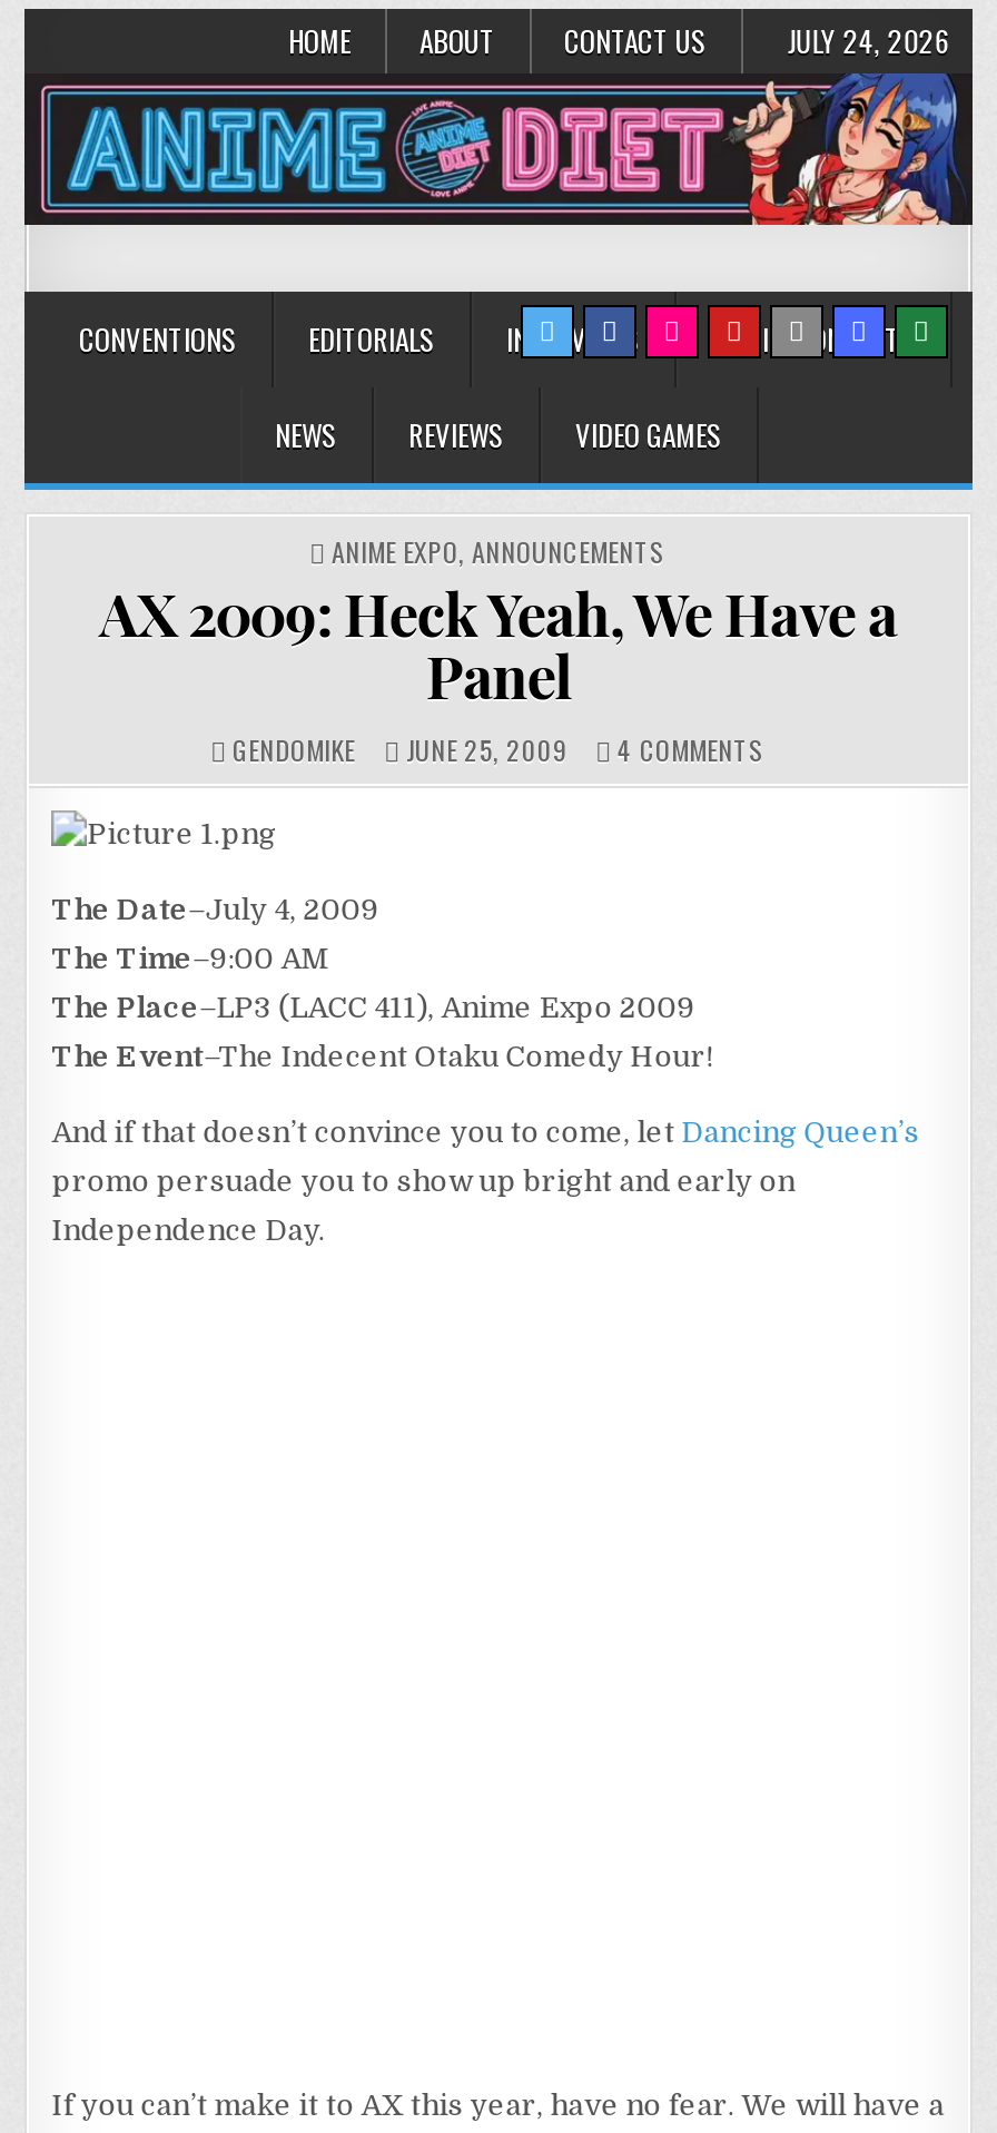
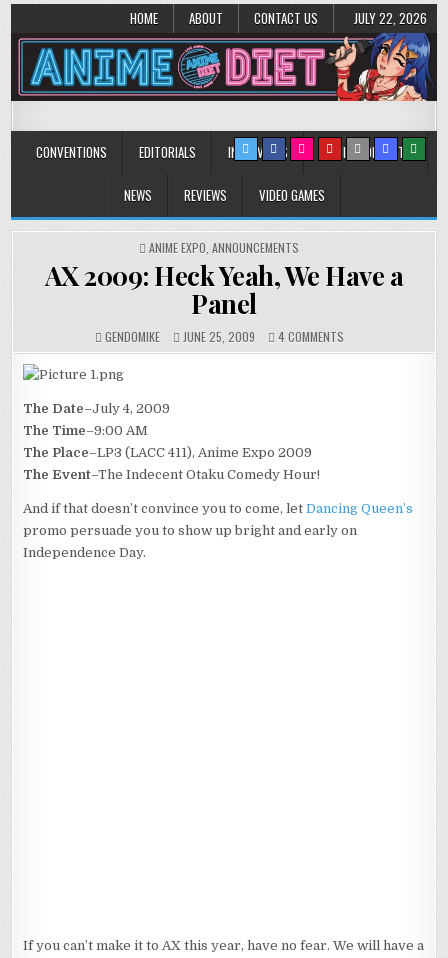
[288,18,950,62] HOME ABOUT CONTACT US JULY 24, 2026 -> [129,8,427,28] HOME ABOUT CONTACT US JULY 22, 2026

